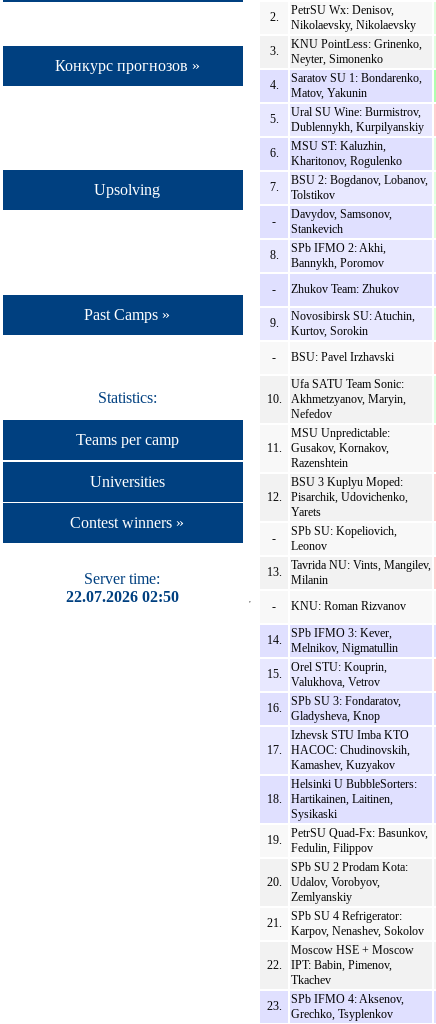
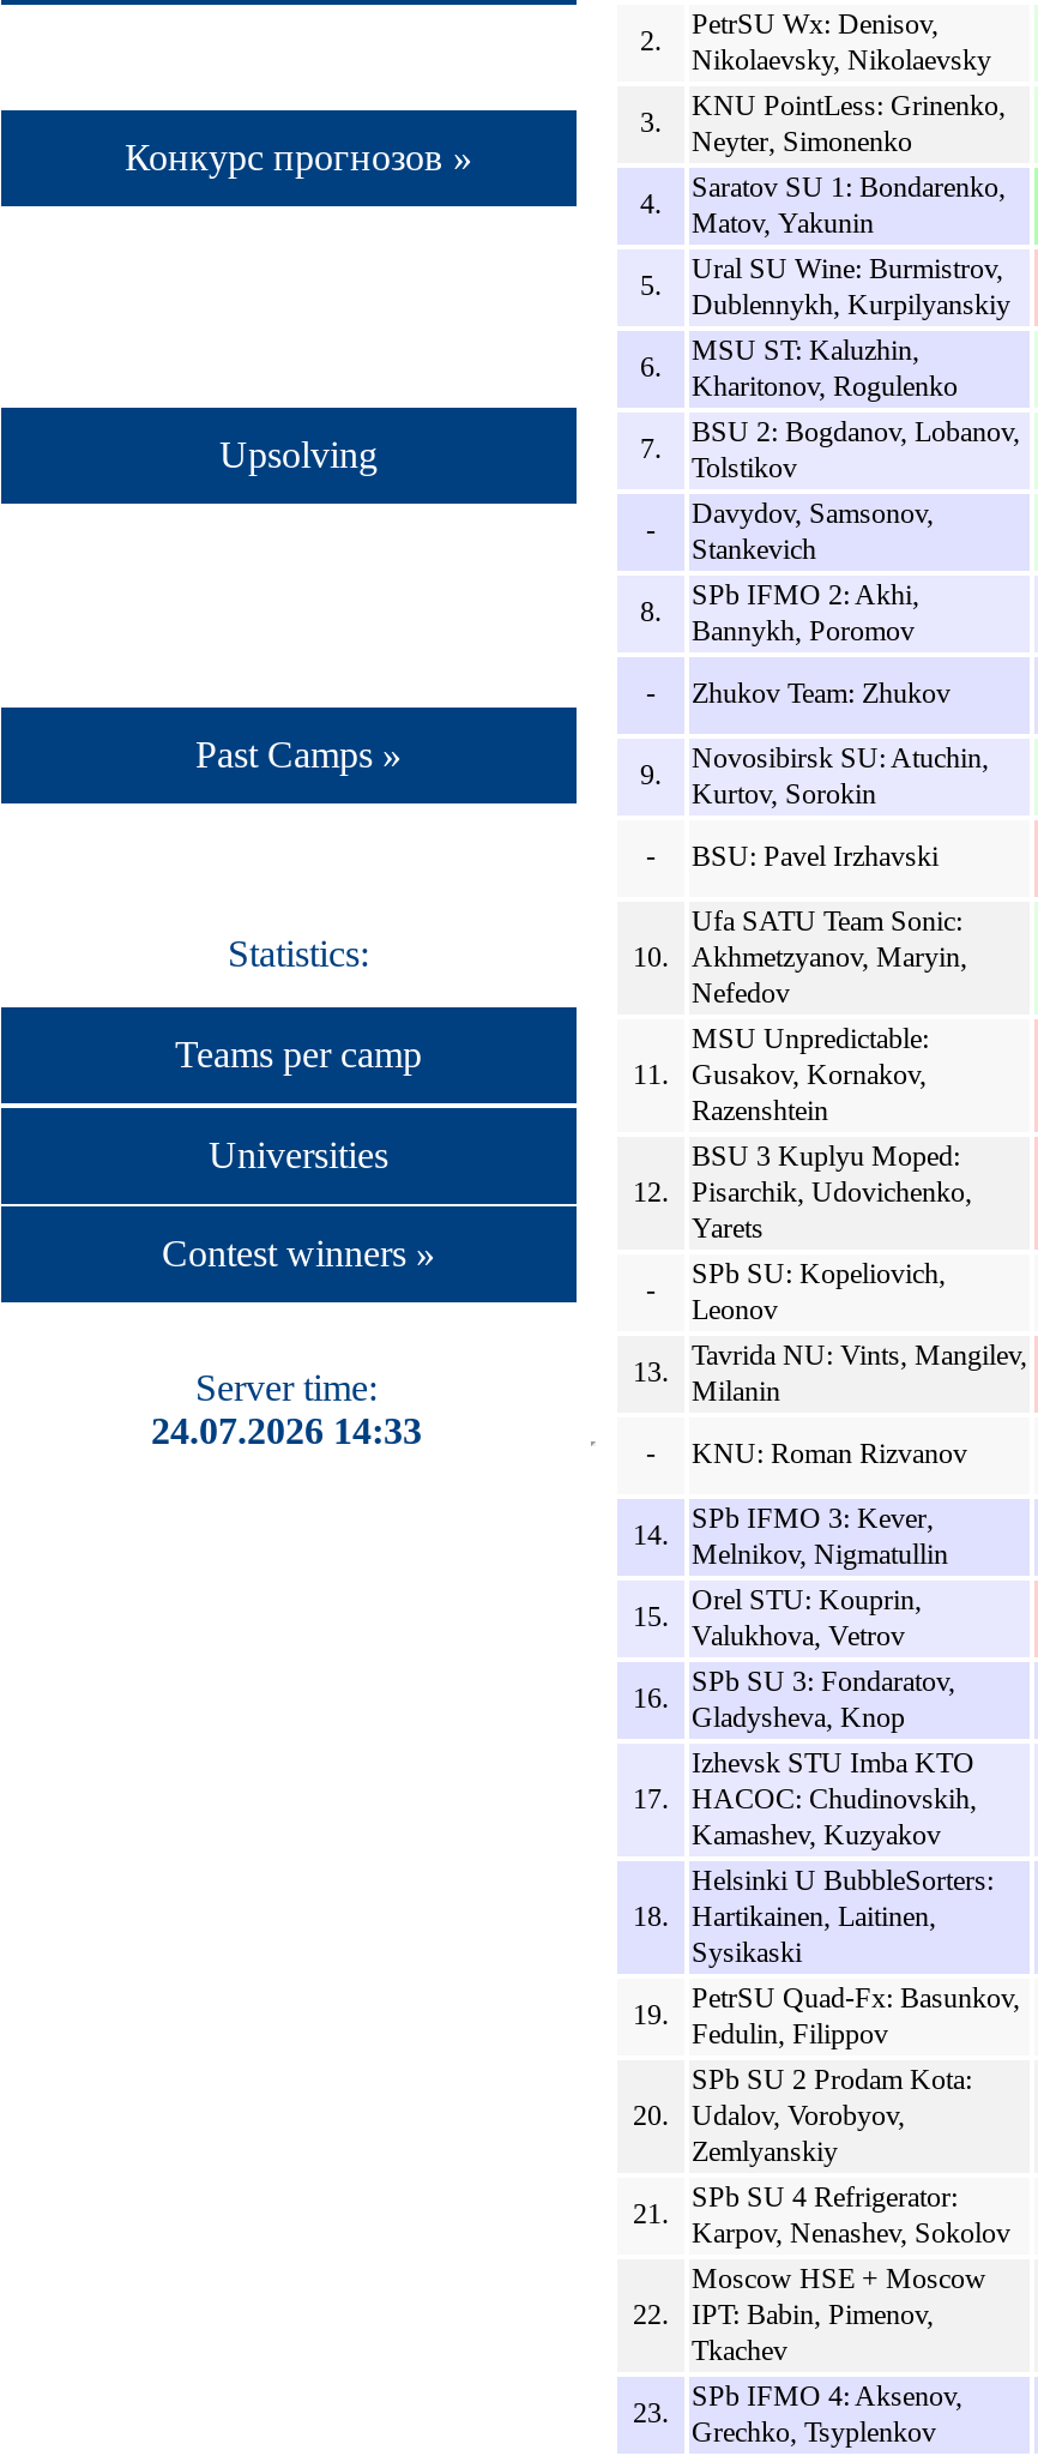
[65,588,178,605] 22.07.2026 02:50 -> [151,1410,422,1451] 24.07.2026 14:33

